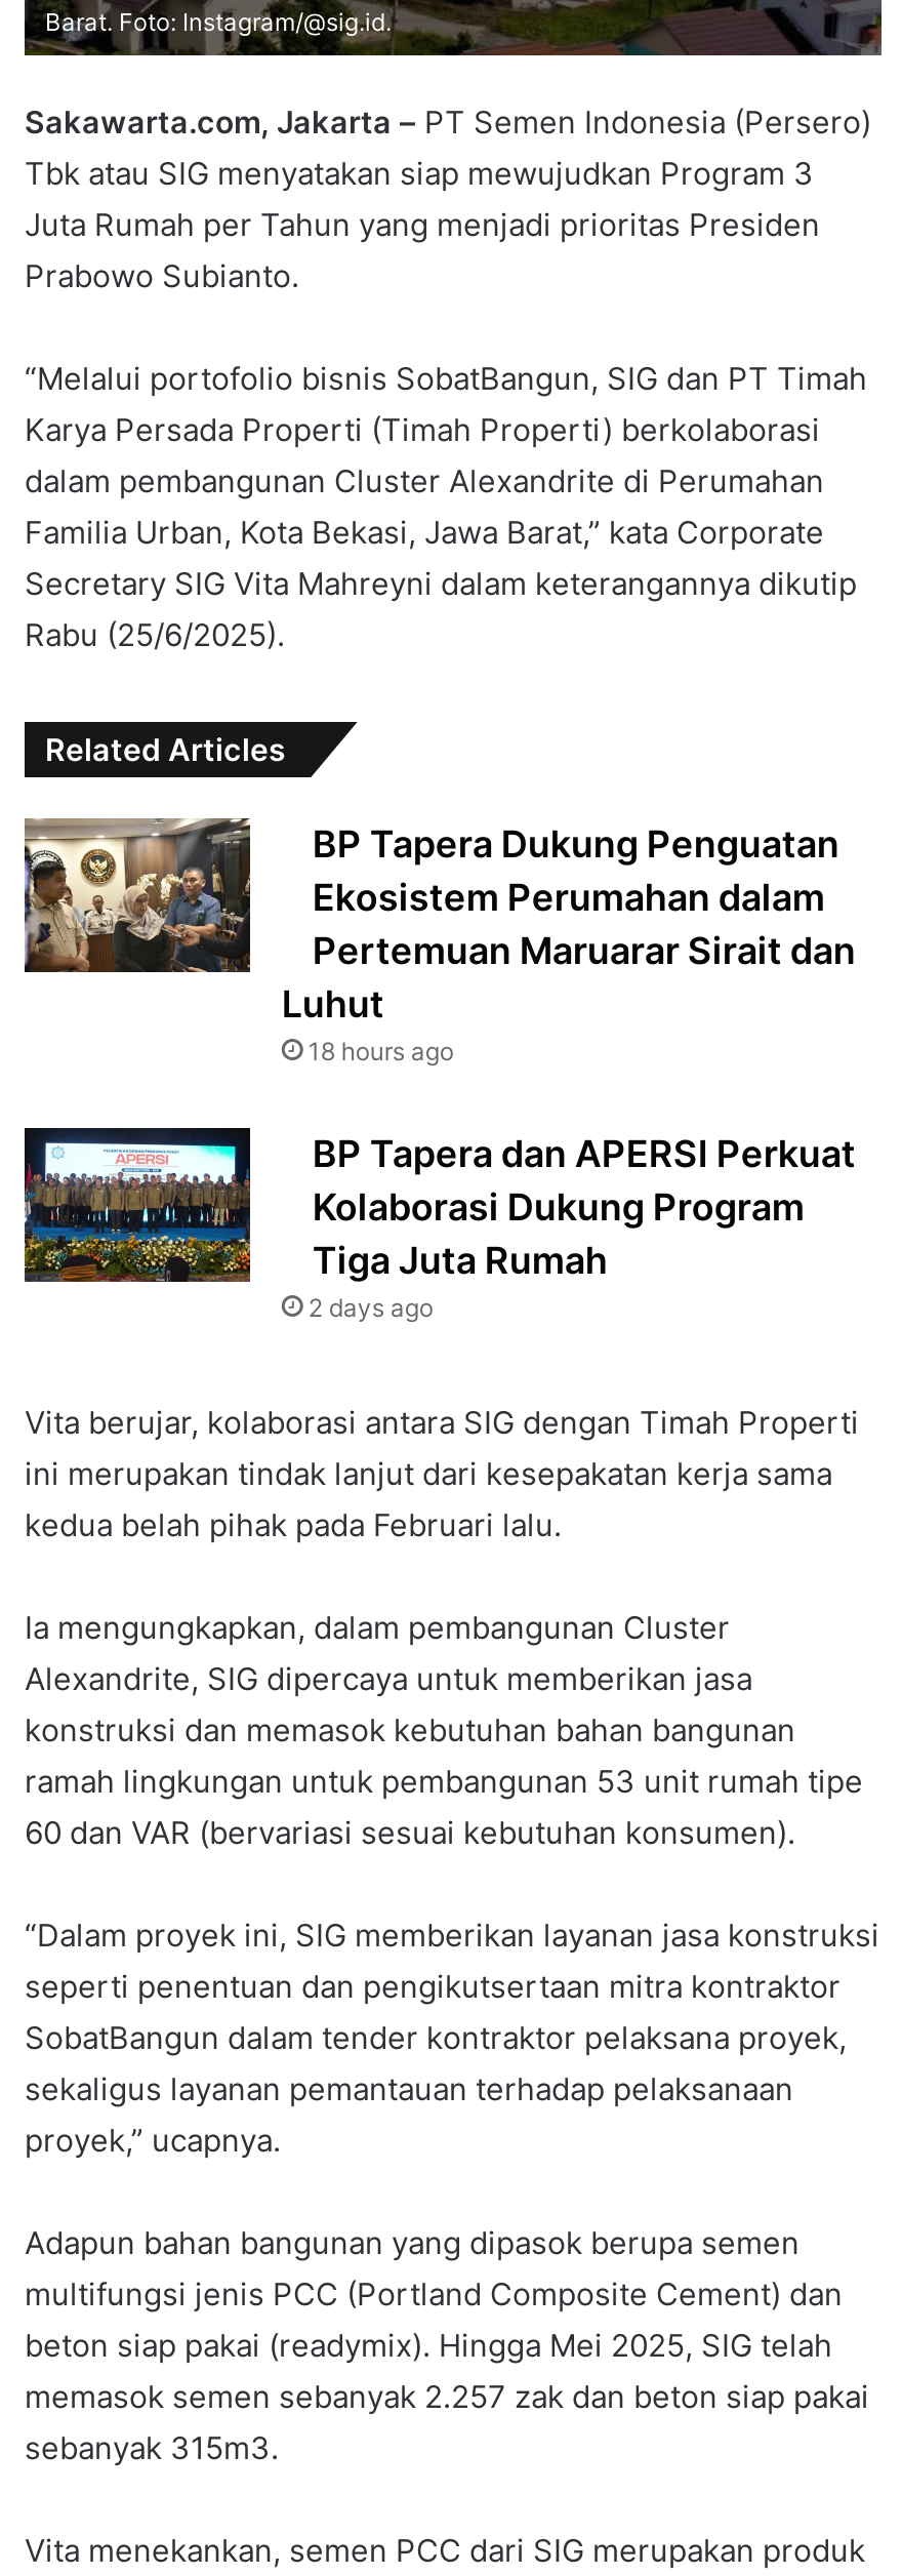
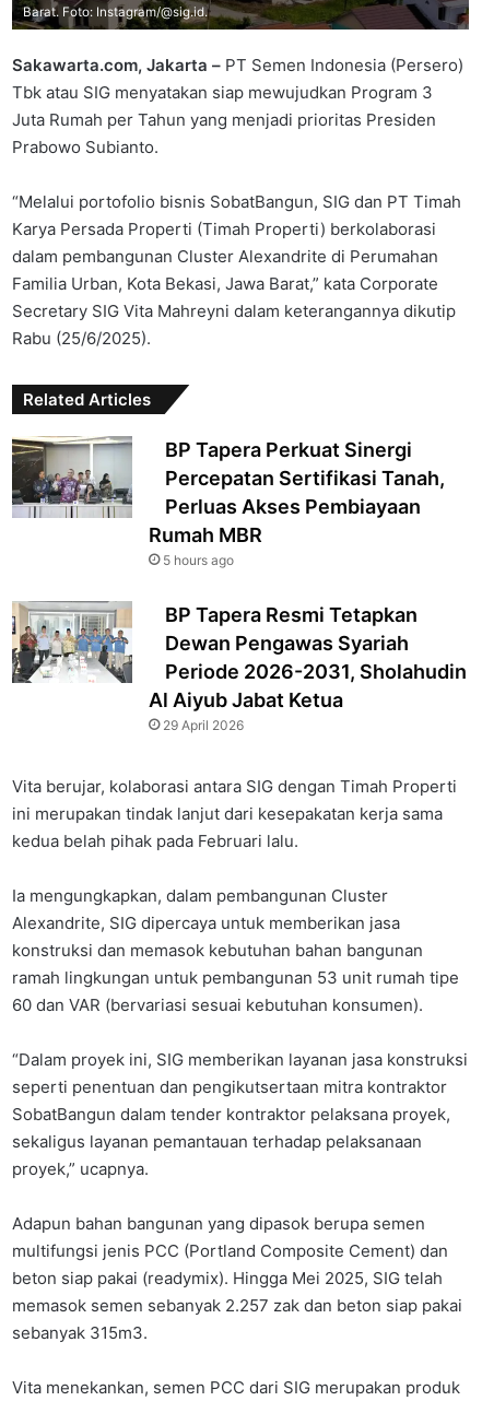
[23,816,855,1067] [image] | BP Tapera Dukung Penguatan | Ekosistem Perumahan dalam | Pertemuan Maruarar Sirait dan | Luhut | 18 hours ago -> [11,436,445,568] [image] | BP Tapera Perkuat Sinergi | Percepatan Sertifikasi Tanah, | Perluas Akses Pembiayaan | Rumah MBR | 5 hours ago
[23,1126,855,1323] [image] | BP Tapera dan APERSI Perkuat | Kolaborasi Dukung Program | Tiga Juta Rumah | 2 days ago -> [12,601,467,734] [image] | BP Tapera Resmi Tetapkan | Dewan Pengawas Syariah | Periode 2026-2031, Sholahudin | Al Aiyub Jabat Ketua | 29 April 2026

